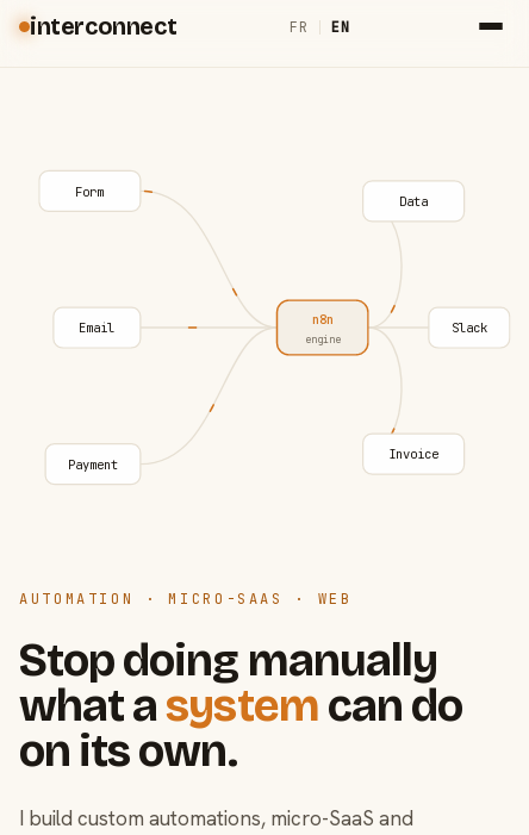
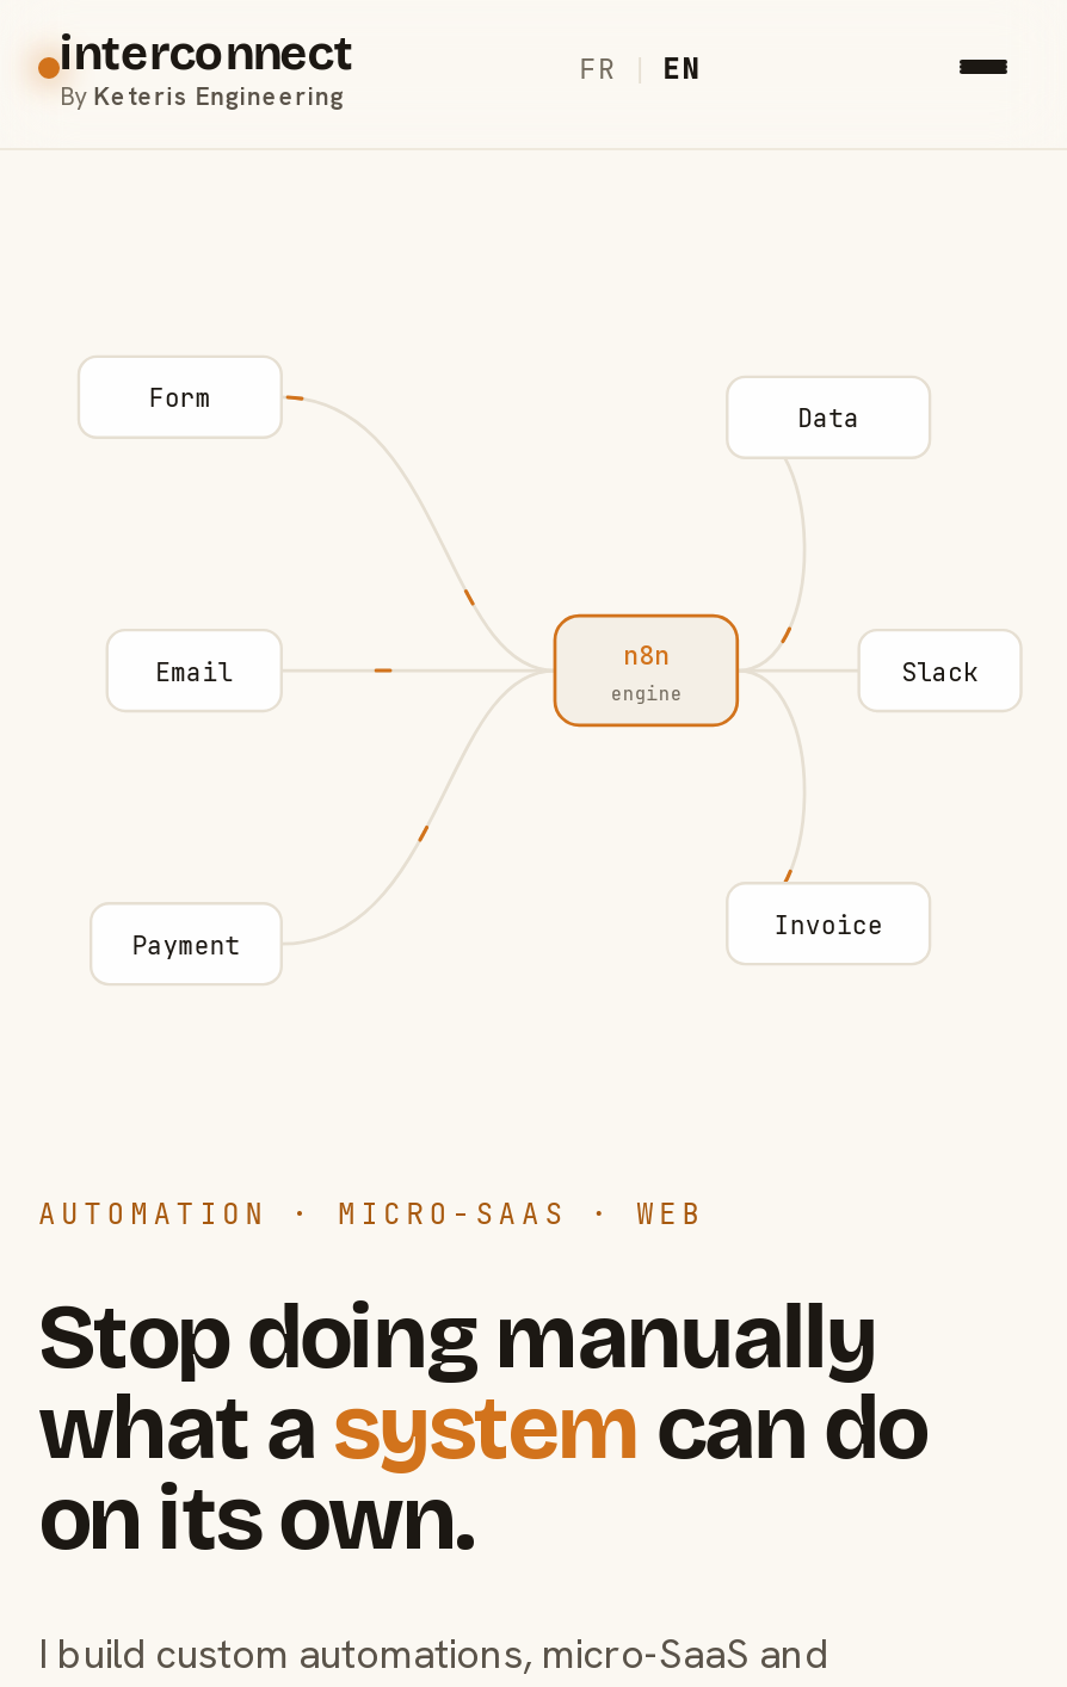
none -> [60,78,344,111] By Keteris Engineering

